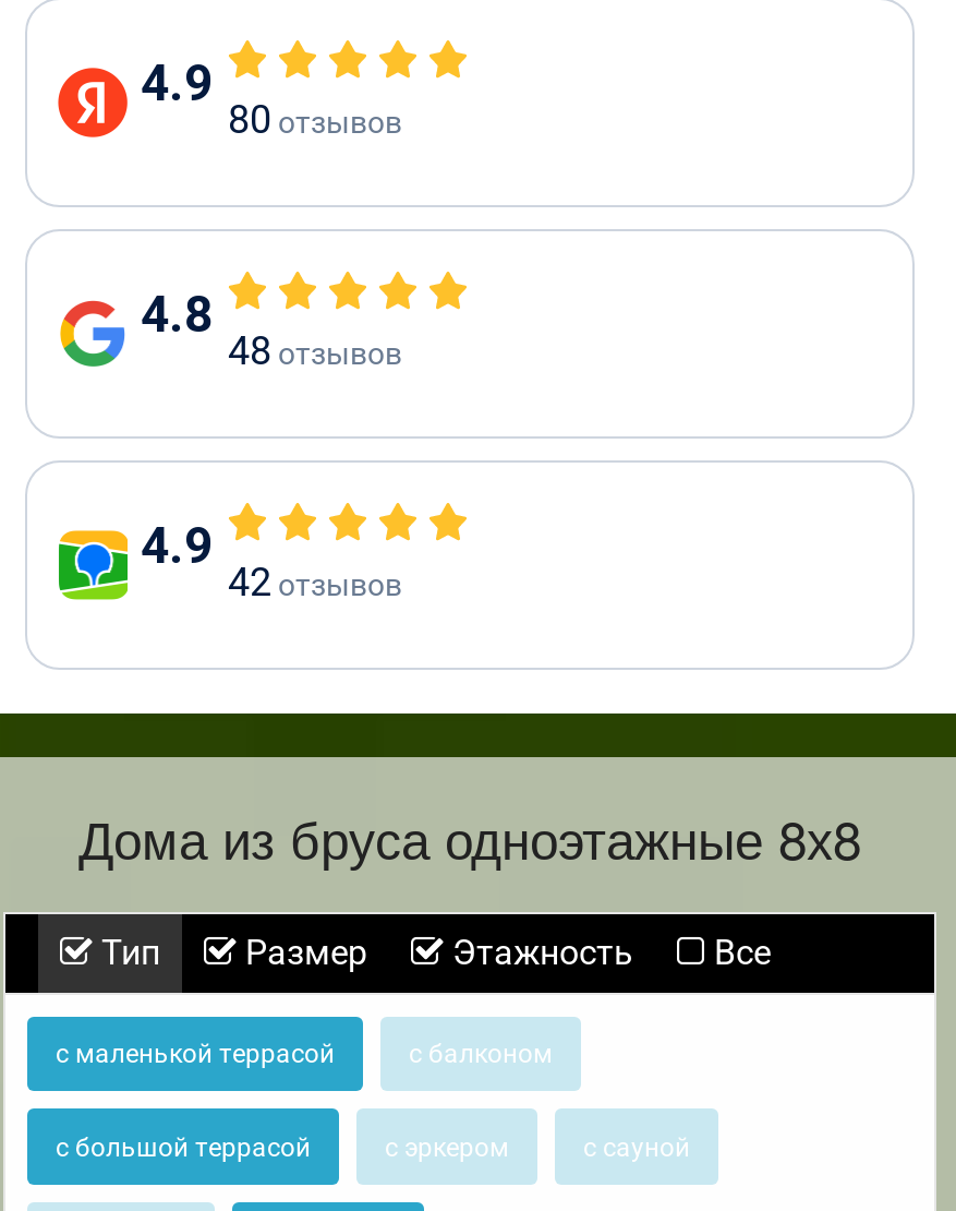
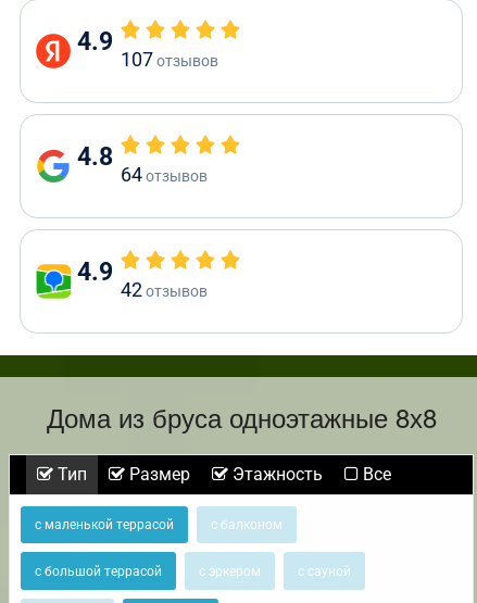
[228,96,402,142] 80 отзывов -> [121,48,218,71] 107 отзывов
[228,327,402,373] 48 отзывов -> [121,163,208,186] 64 отзывов

